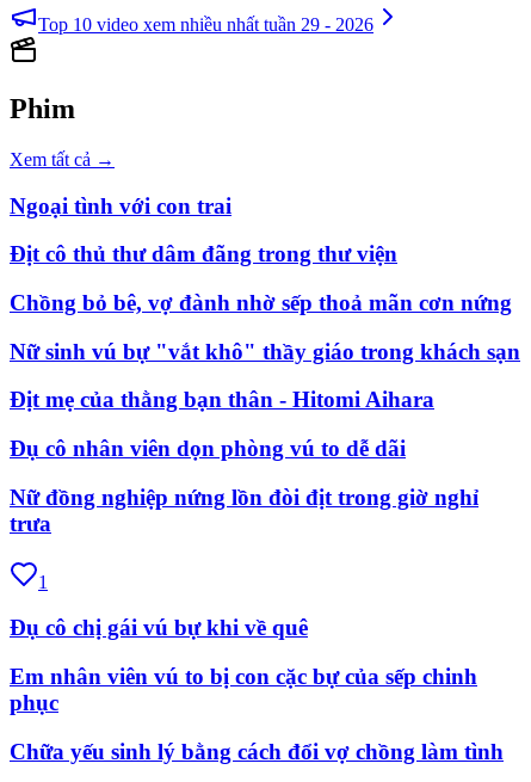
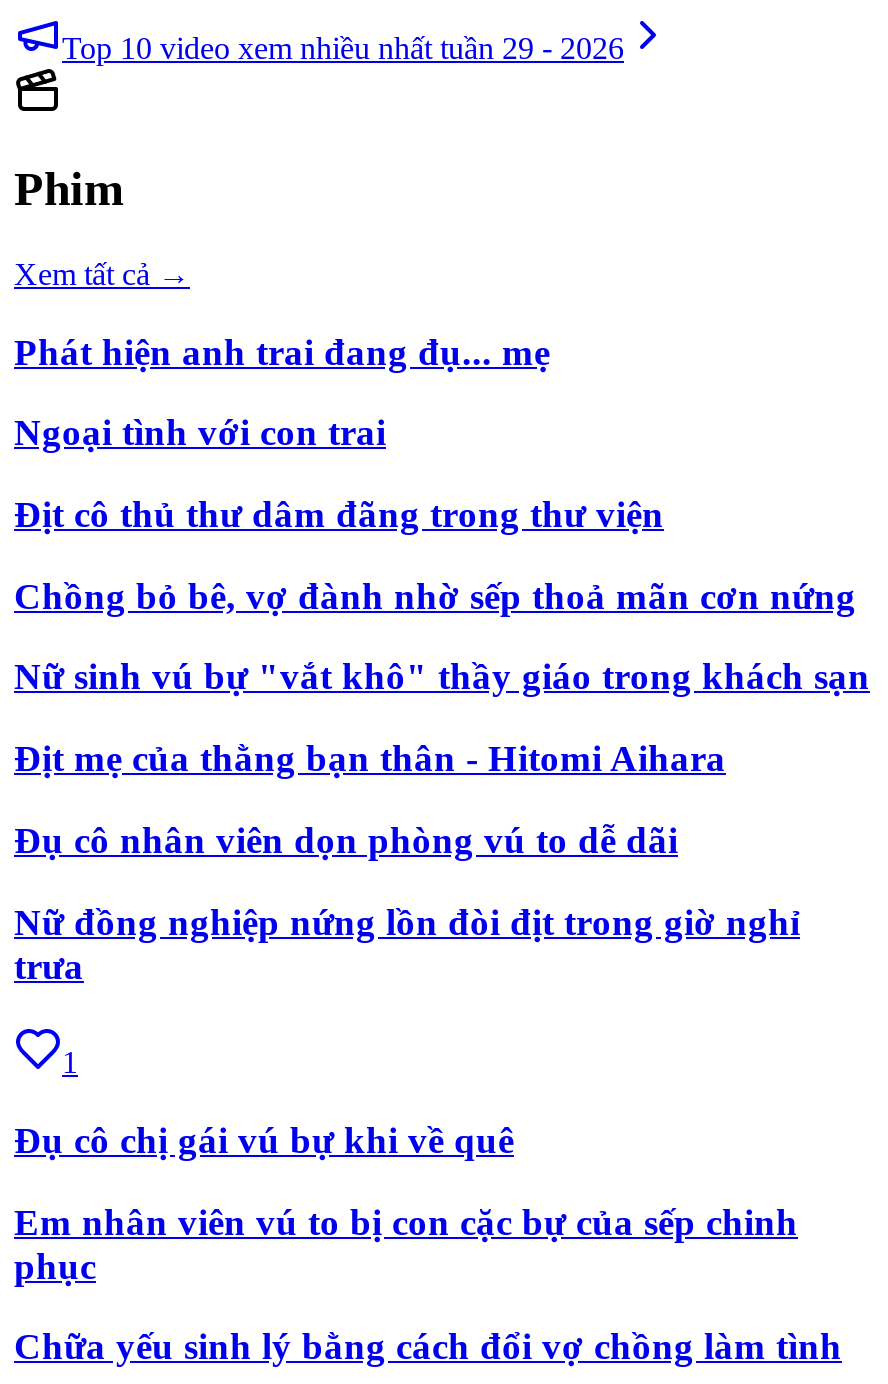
none -> [14,330,550,372] Phát hiện anh trai đang đụ... mẹ

